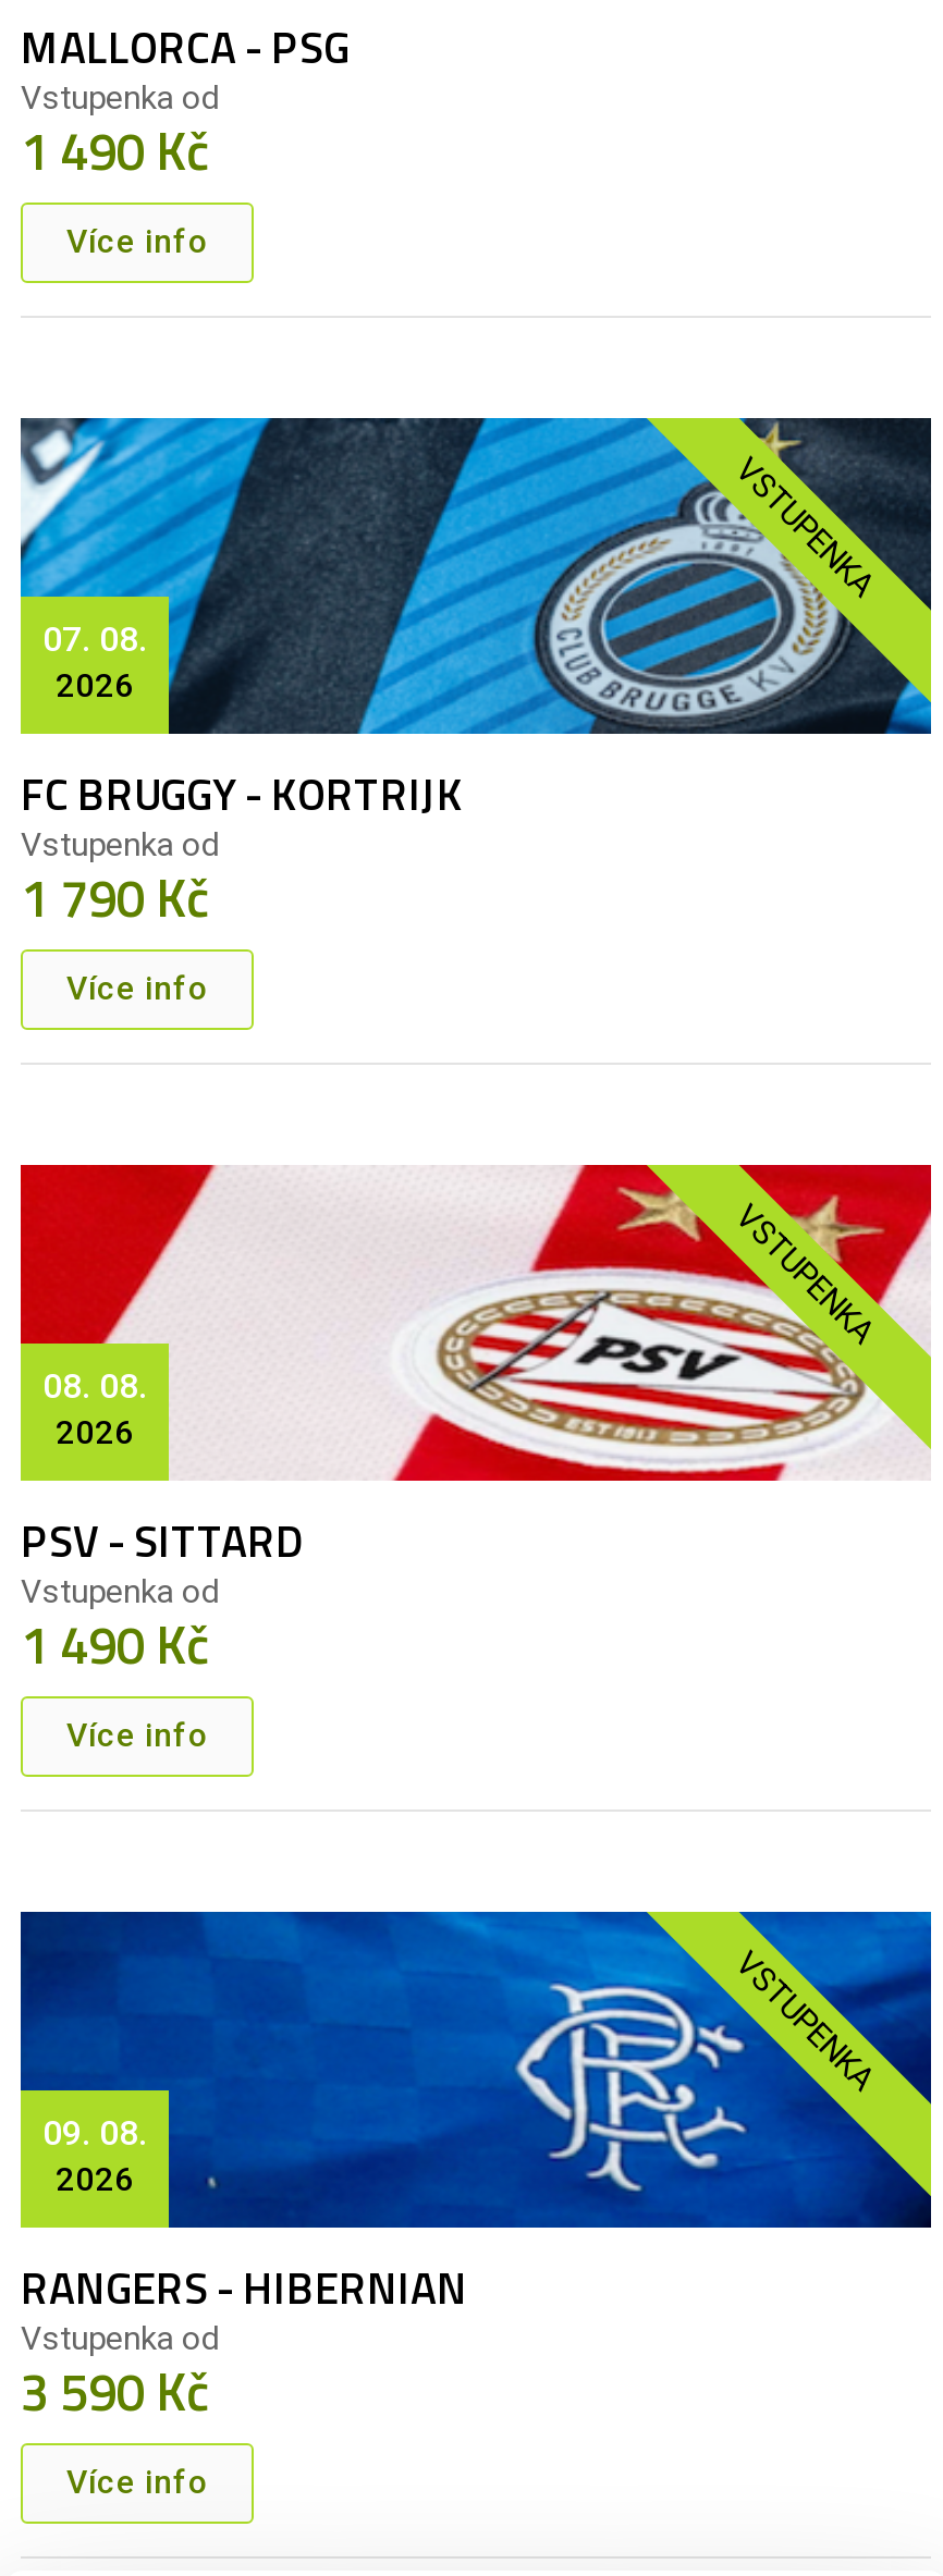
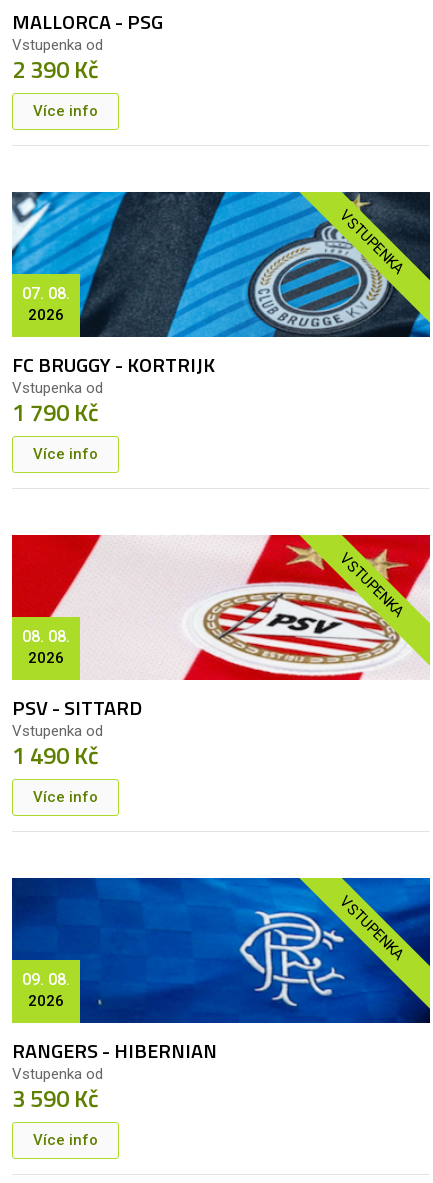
[21,110,210,189] 1 490 Kč -> [12,51,99,87] 2 390 Kč

